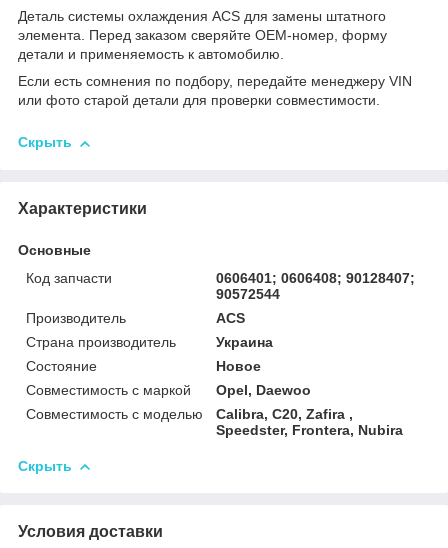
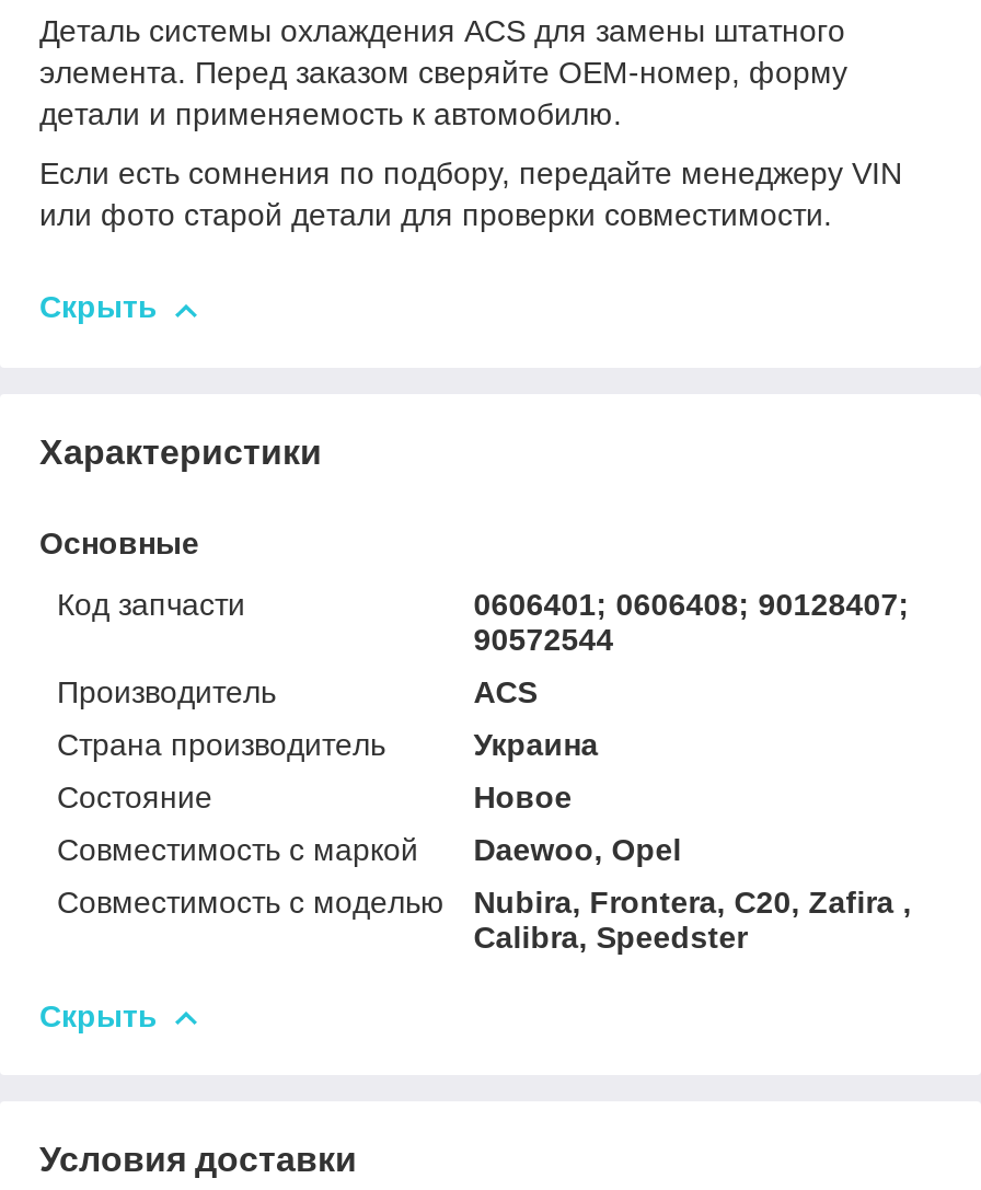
[216,382,311,398] Opel, Daewoo -> [473,832,681,867] Daewoo, Opel
[216,406,403,438] Calibra, C20, Zafira , | Speedster, Frontera, Nubira -> [473,884,911,954] Nubira, Frontera, C20, Zafira , | Calibra, Speedster

